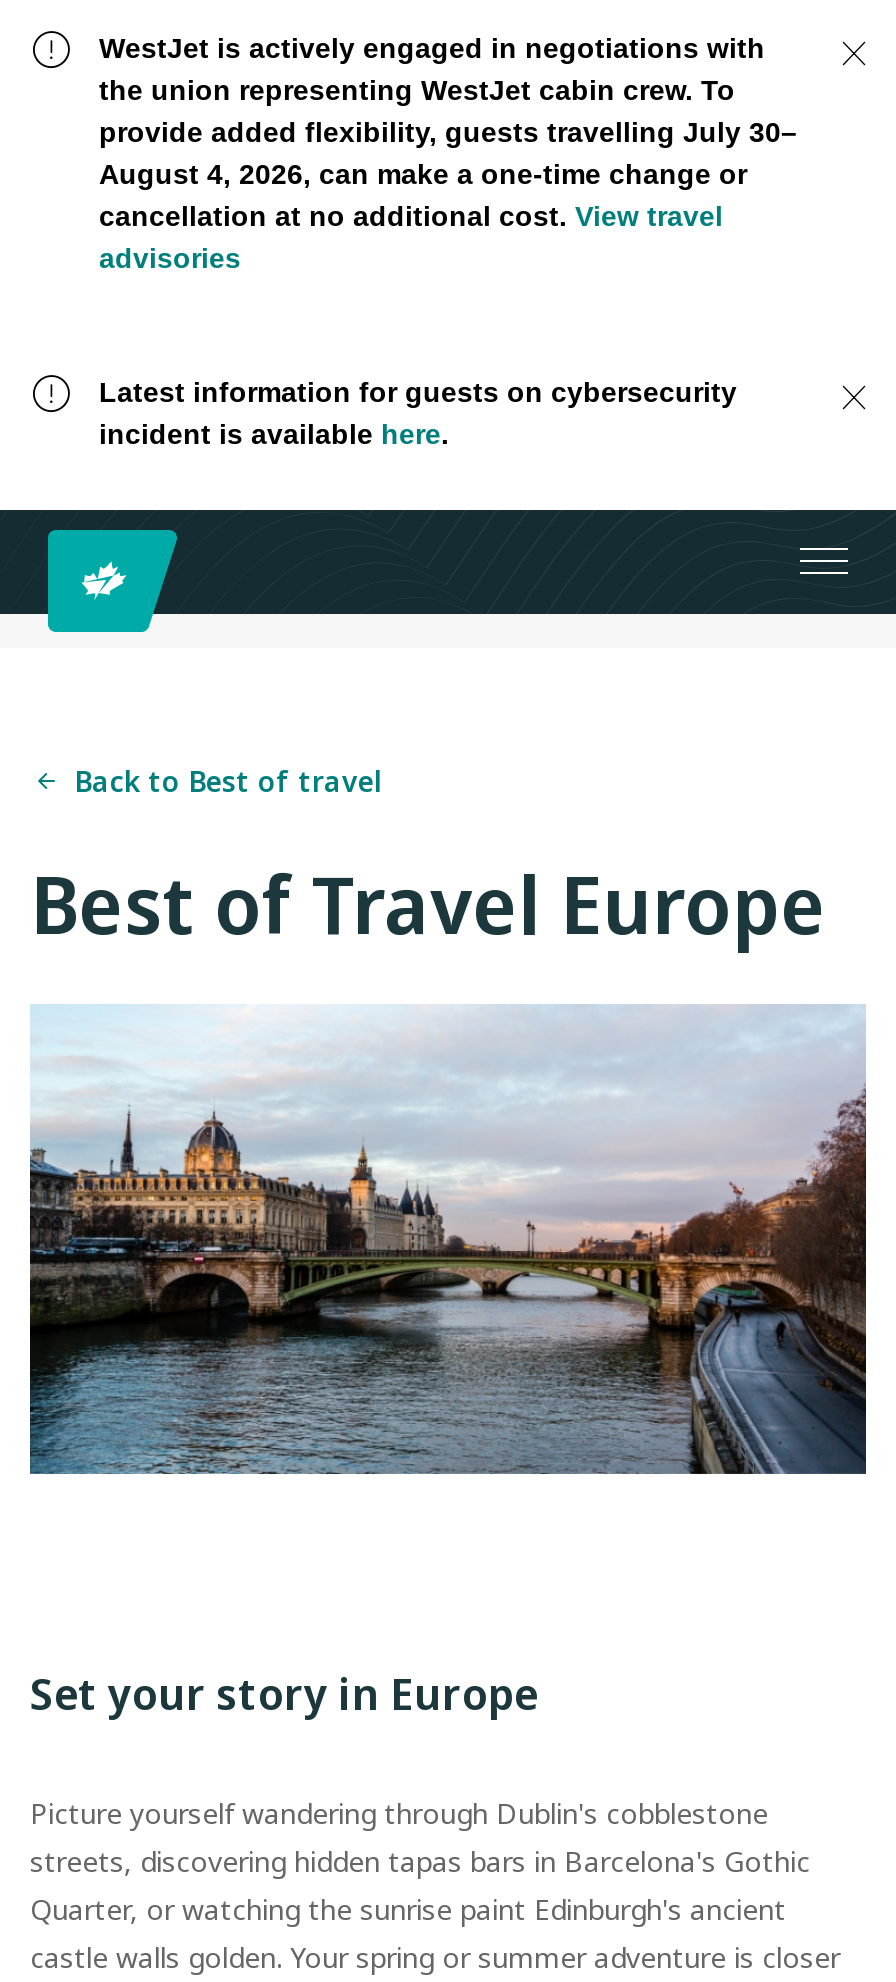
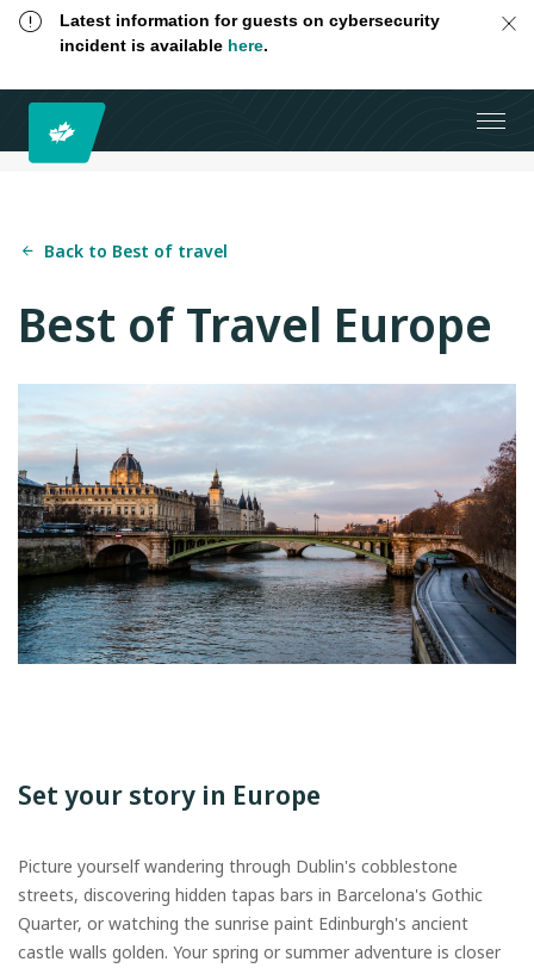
[99,32,797,274] WestJet is actively engaged in negotiations with | the union representing WestJet cabin crew. To | provide added flexibility, guests travelling July 30– | August 4, 2026, can make a one-time change or | cancellation at no additional cost. View travel | advisories -> none

